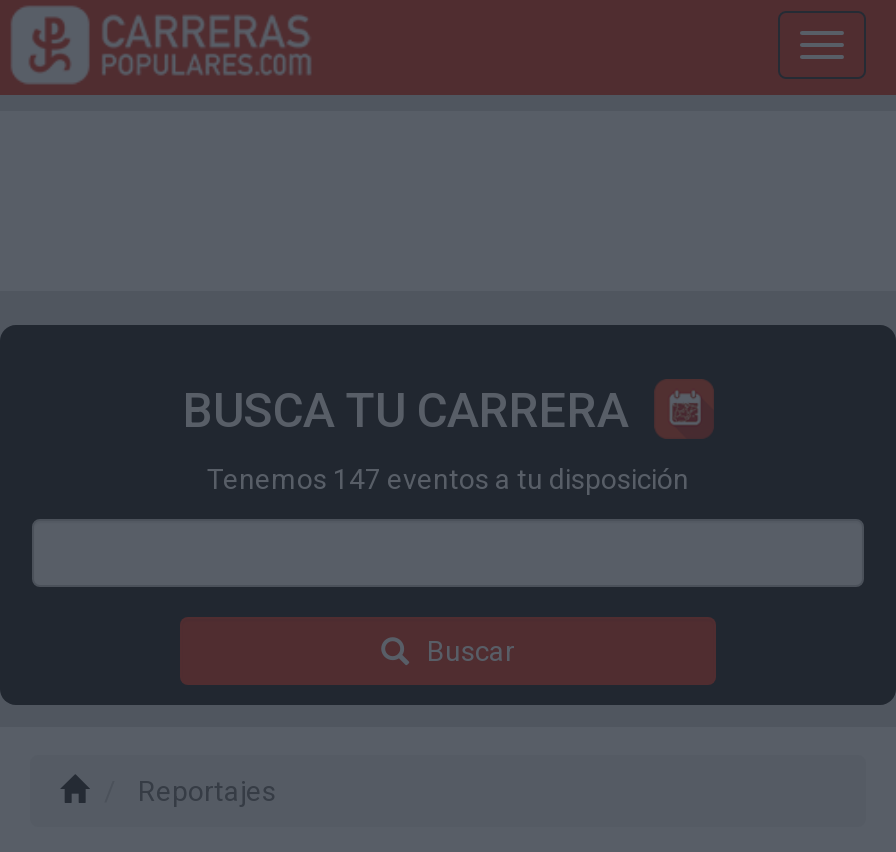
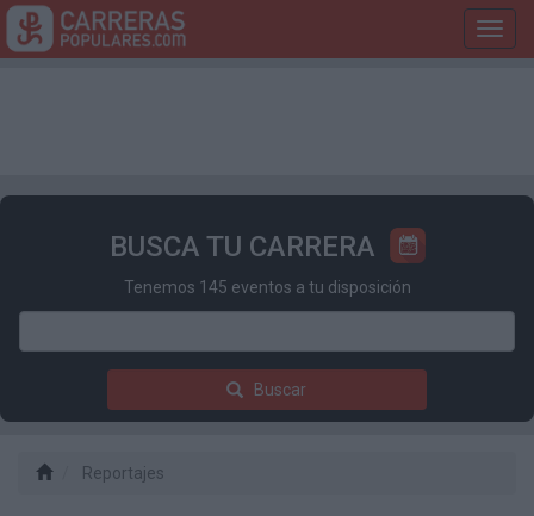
[207,463,689,495] Tenemos 147 eventos a tu disposición -> [123,278,411,297] Tenemos 145 eventos a tu disposición

